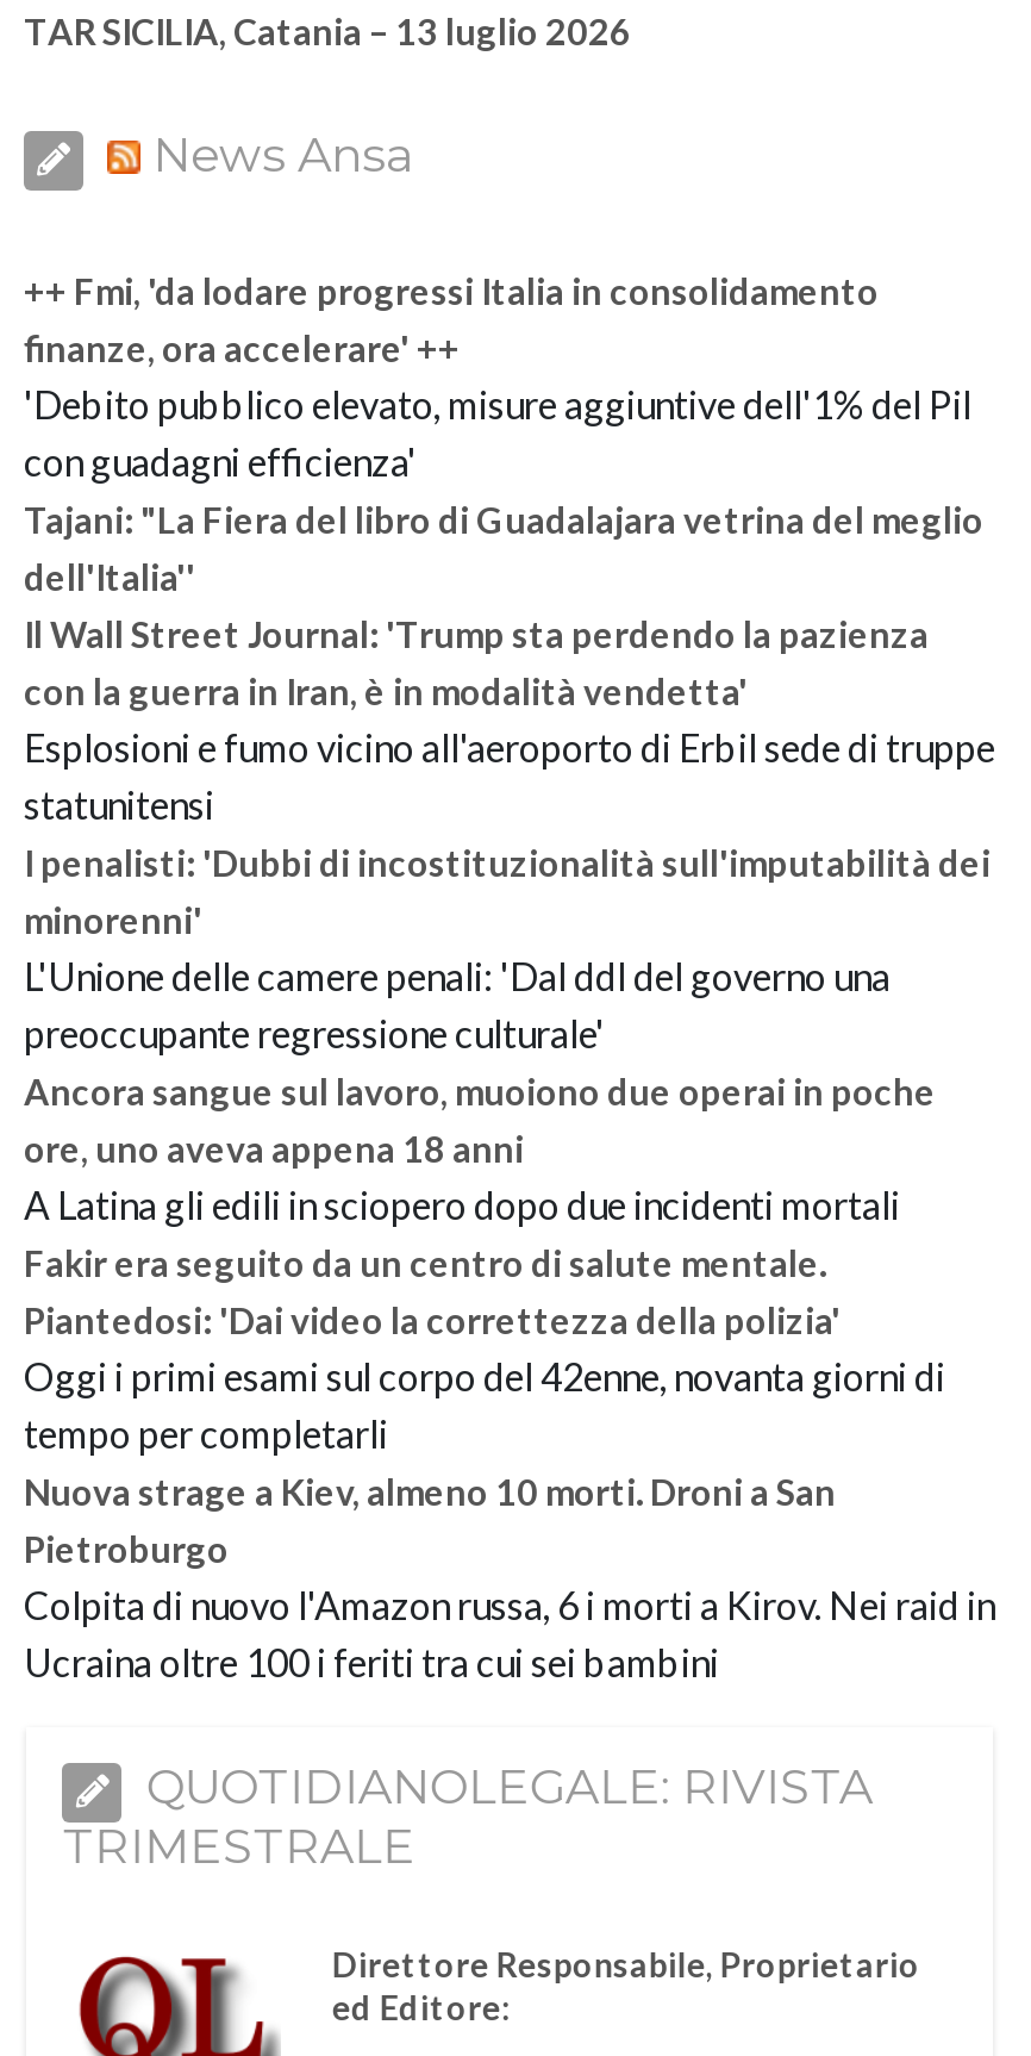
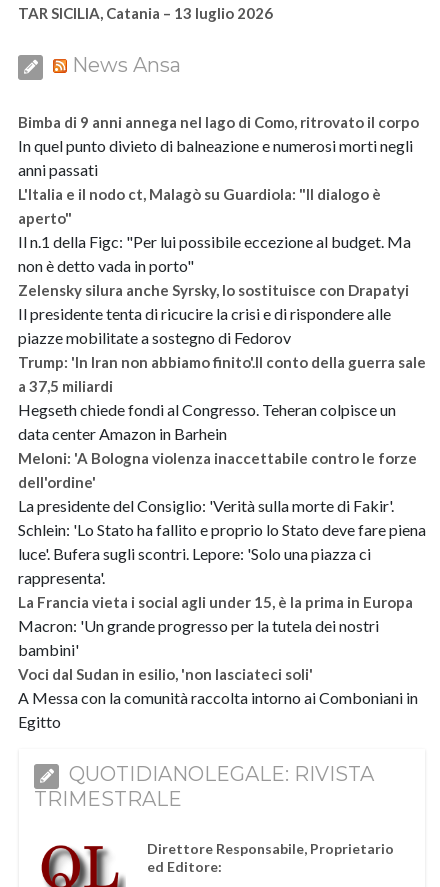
[24,268,995,1683] ++ Fmi, 'da lodare progressi Italia in consolidamento | finanze, ora accelerare' ++ | 'Debito pubblico elevato, misure aggiuntive dell'1% del Pil | con guadagni efficienza' | Tajani: "La Fiera del libro di Guadalajara vetrina del meglio | dell'Italia'' | Il Wall Street Journal: 'Trump sta perdendo la pazienza | con la guerra in Iran, è in modalità vendetta' | Esplosioni e fumo vicino all'aeroporto di Erbil sede di truppe | statunitensi | I penalisti: 'Dubbi di incostituzionalità sull'imputabilità dei | minorenni' | L'Unione delle camere penali: 'Dal ddl del governo una | preoccupante regressione culturale' | Ancora sangue sul lavoro, muoiono due operai in poche | ore, uno aveva appena 18 anni | A Latina gli edili in sciopero dopo due incidenti mortali | Fakir era seguito da un centro di salute mentale. | Piantedosi: 'Dai video la correttezza della polizia' | Oggi i primi esami sul corpo del 42enne, novanta giorni di | tempo per completarli | Nuova strage a Kiev, almeno 10 morti. Droni a San | Pietroburgo | Colpita di nuovo l'Amazon russa, 6 i morti a Kirov. Nei raid in | Ucraina oltre 100 i feriti tra cui sei bambini -> [18,112,426,730] Bimba di 9 anni annega nel lago di Como, ritrovato il corpo | In quel punto divieto di balneazione e numerosi morti negli | anni passati | L'Italia e il nodo ct, Malagò su Guardiola: "Il dialogo è | aperto" | Il n.1 della Figc: "Per lui possibile eccezione al budget. Ma | non è detto vada in porto" | Zelensky silura anche Syrsky, lo sostituisce con Drapatyi | Il presidente tenta di ricucire la crisi e di rispondere alle | piazze mobilitate a sostegno di Fedorov | Trump: 'In Iran non abbiamo finito'.Il conto della guerra sale | a 37,5 miliardi | Hegseth chiede fondi al Congresso. Teheran colpisce un | data center Amazon in Barhein | Meloni: 'A Bologna violenza inaccettabile contro le forze | dell'ordine' | La presidente del Consiglio: 'Verità sulla morte di Fakir'. | Schlein: 'Lo Stato ha fallito e proprio lo Stato deve fare piena | luce'. Bufera sugli scontri. Lepore: 'Solo una piazza ci | rappresenta'. | La Francia vieta i social agli under 15, è la prima in Europa | Macron: 'Un grande progresso per la tutela dei nostri | bambini' | Voci dal Sudan in esilio, 'non lasciateci soli' | A Messa con la comunità raccolta intorno ai Comboniani in | Egitto

